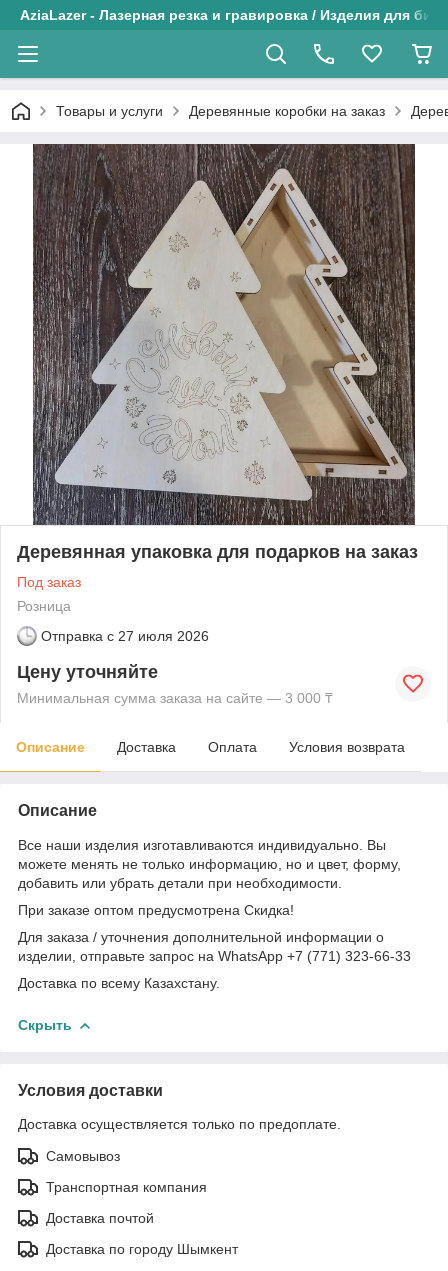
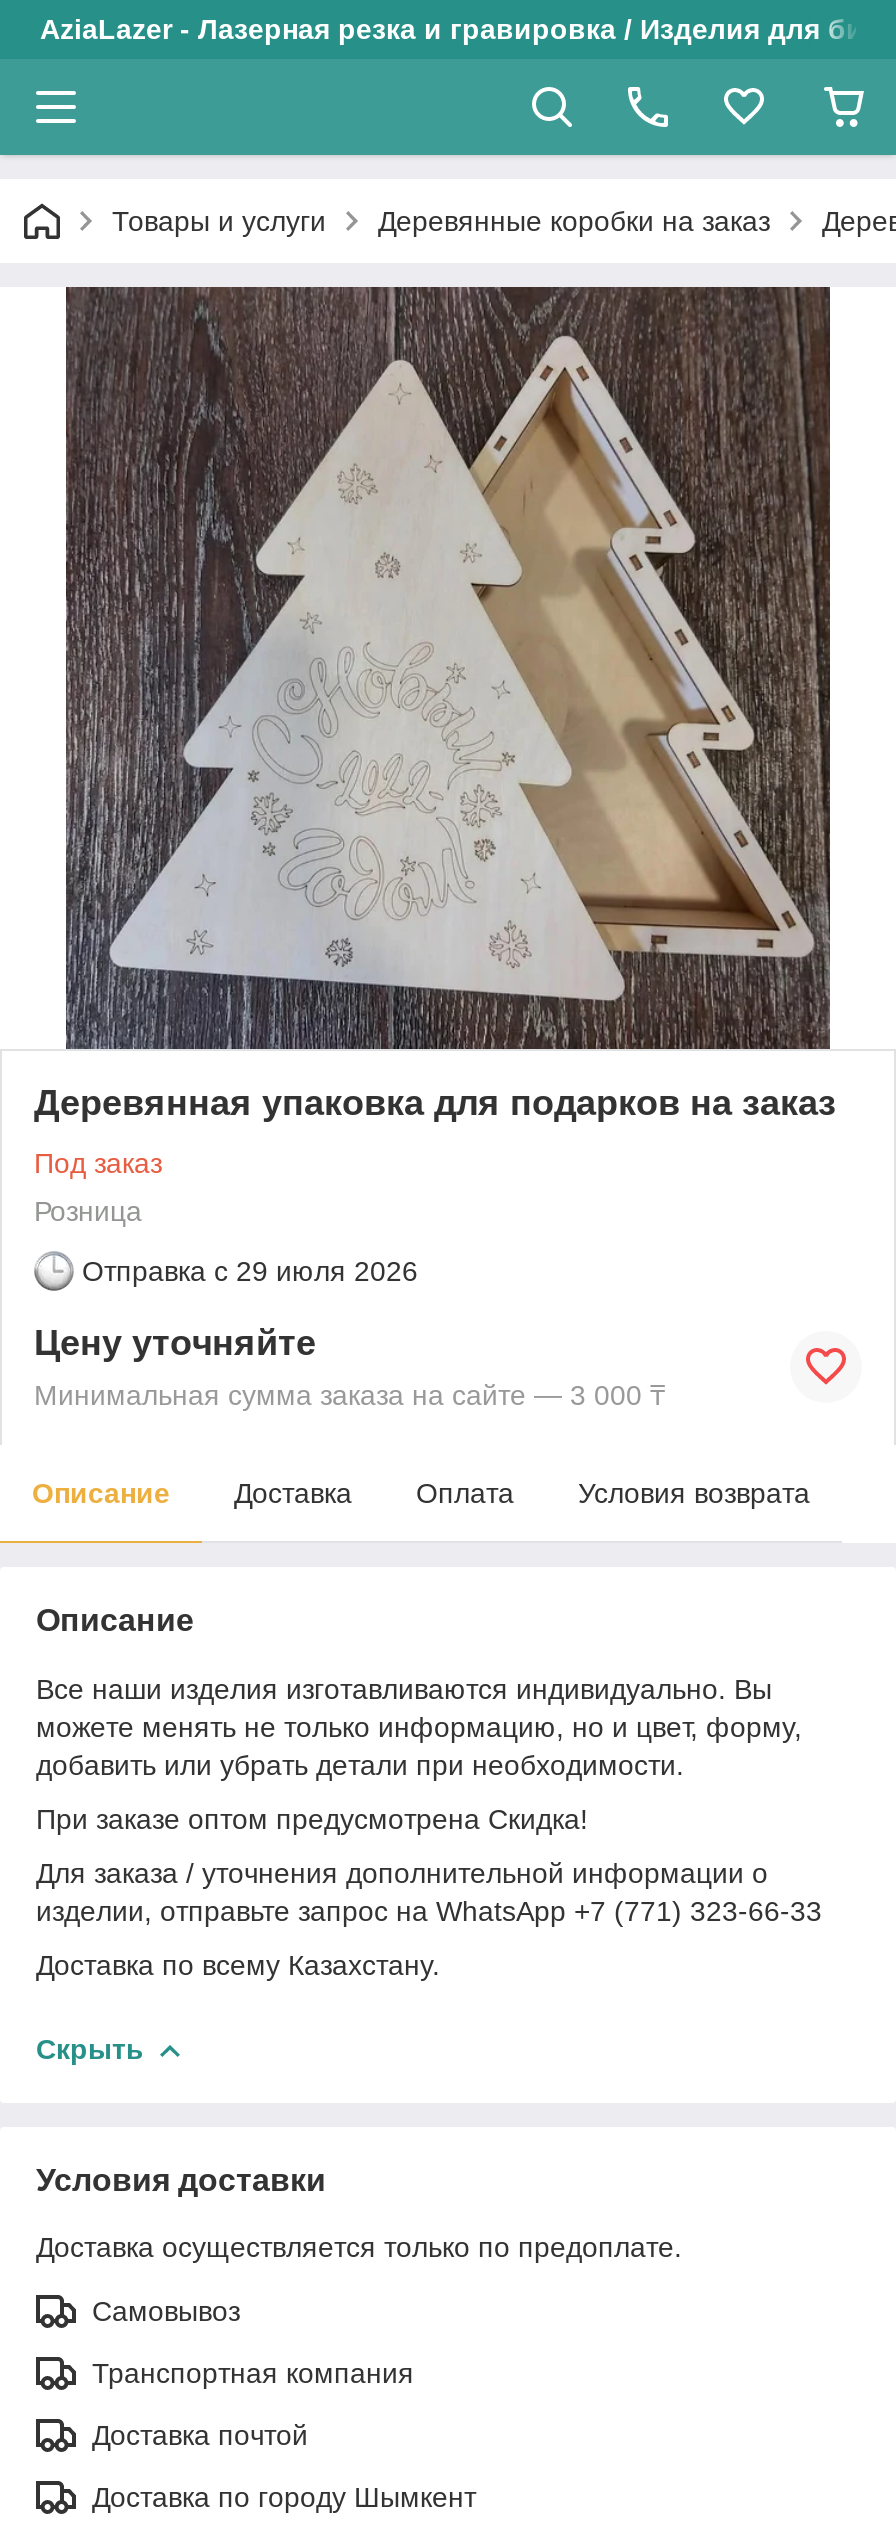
[41,628,209,644] Отправка с 27 июля 2026 -> [82,1255,418,1287] Отправка с 29 июля 2026

